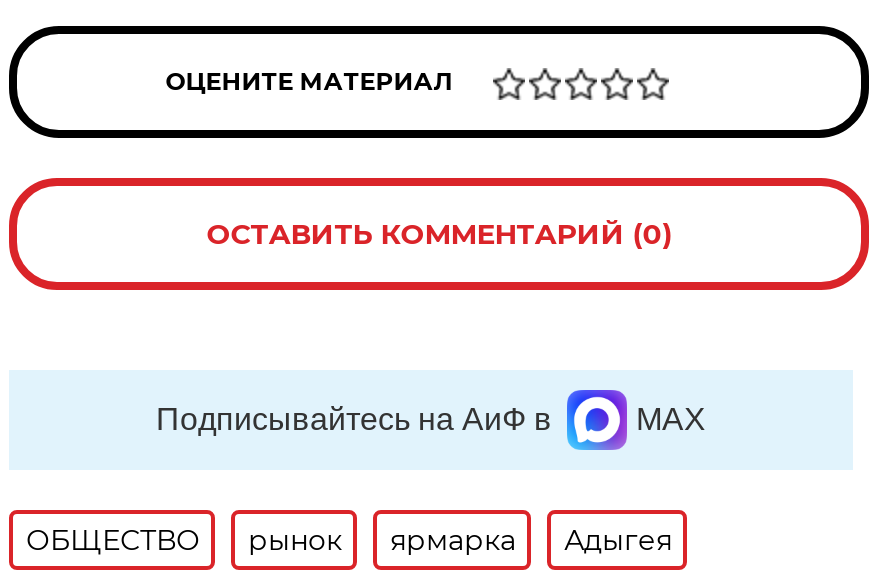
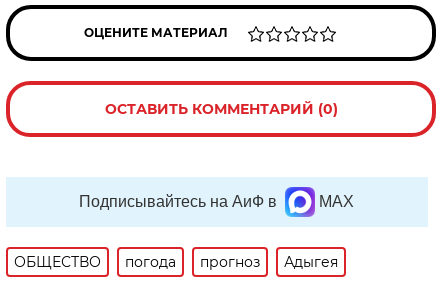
[248,522,516,558] рынок | ярмарка -> [125,253,260,271] погода | прогноз

